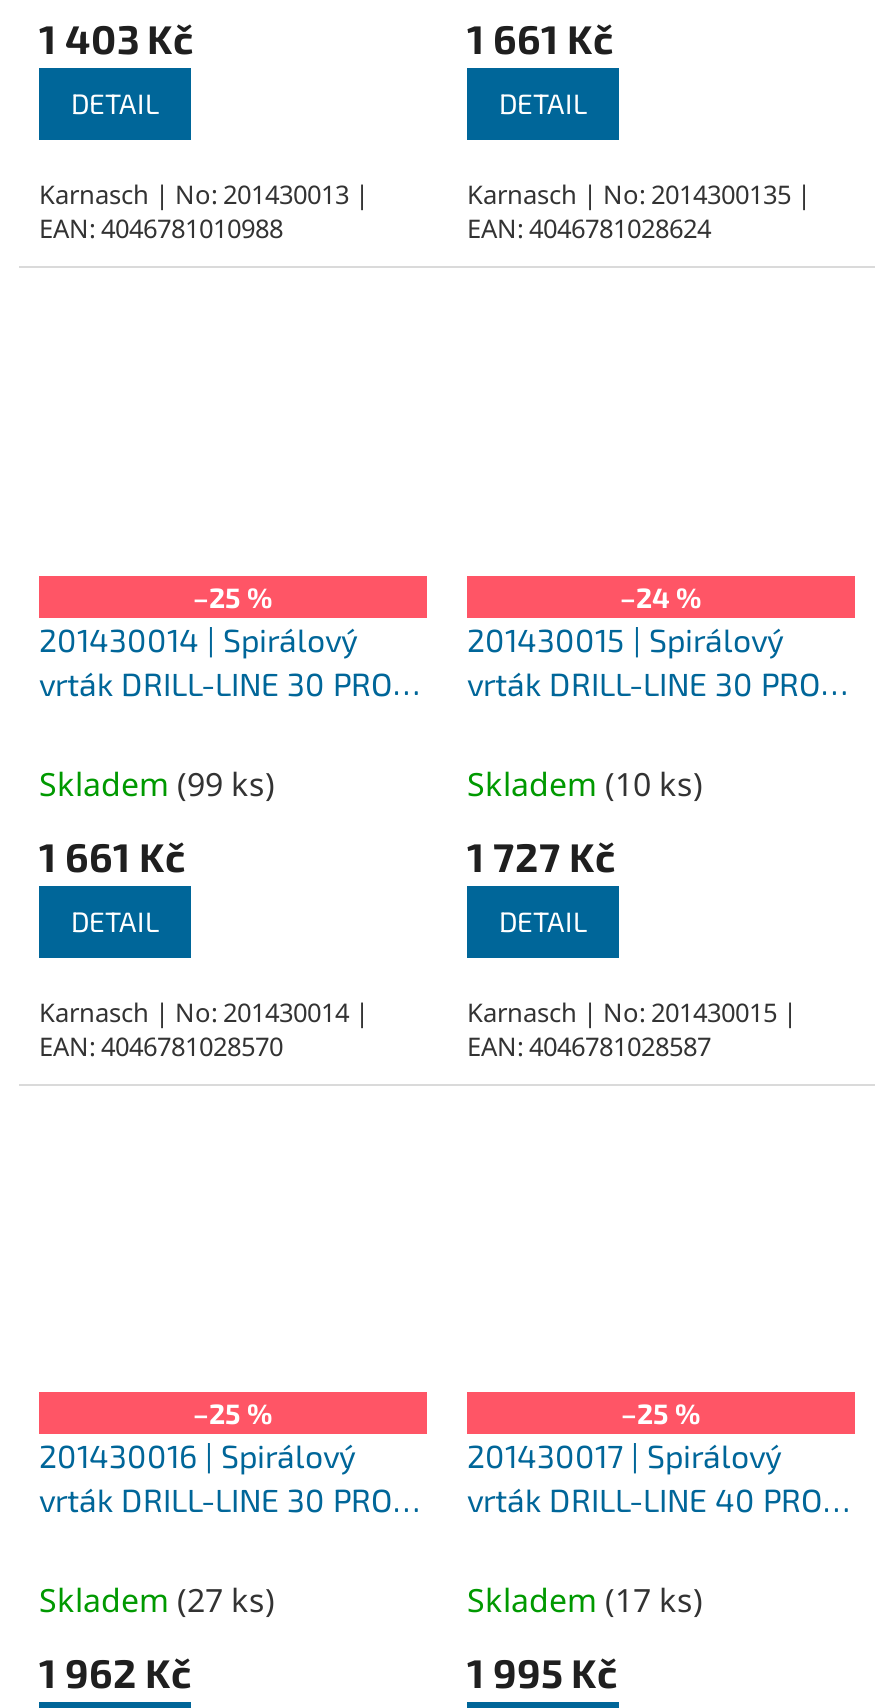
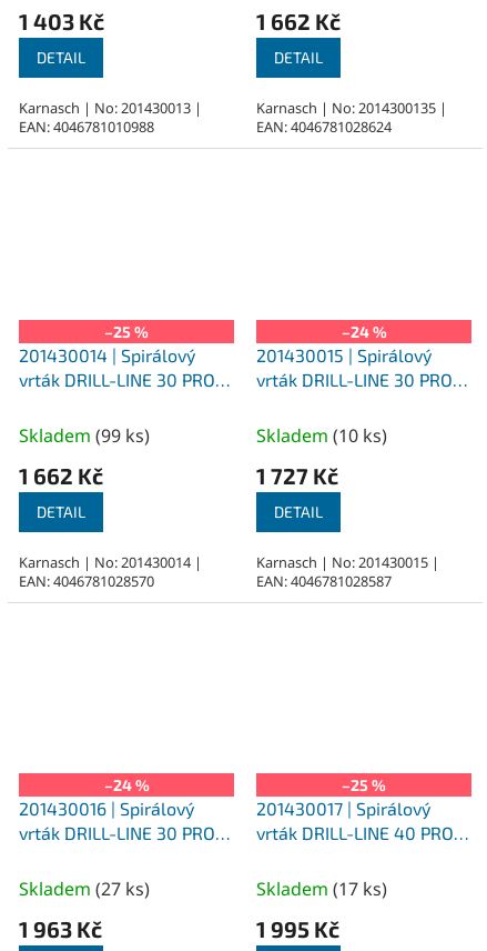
[467,14,613,62] 1 661 Kč -> [256,8,341,35] 1 662 Kč
[39,831,185,879] 1 661 Kč -> [19,462,103,488] 1 662 Kč
[193,1396,273,1430] –25 % -> [104,775,149,794] –24 %
[39,1648,191,1696] 1 962 Kč -> [19,915,102,942] 1 963 Kč

